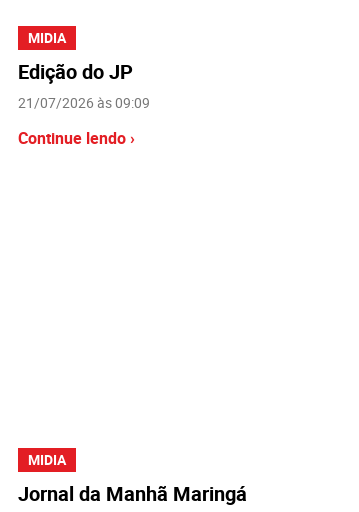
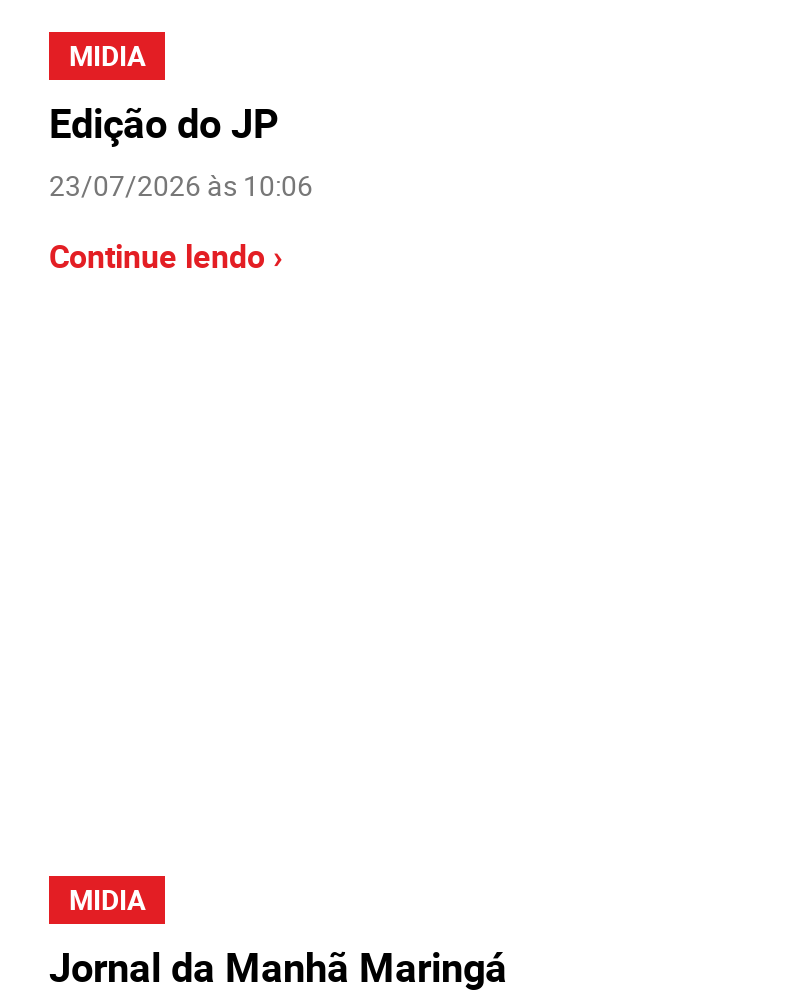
[18,93,150,112] 21/07/2026 às 09:09 -> [49,166,313,204] 23/07/2026 às 10:06

